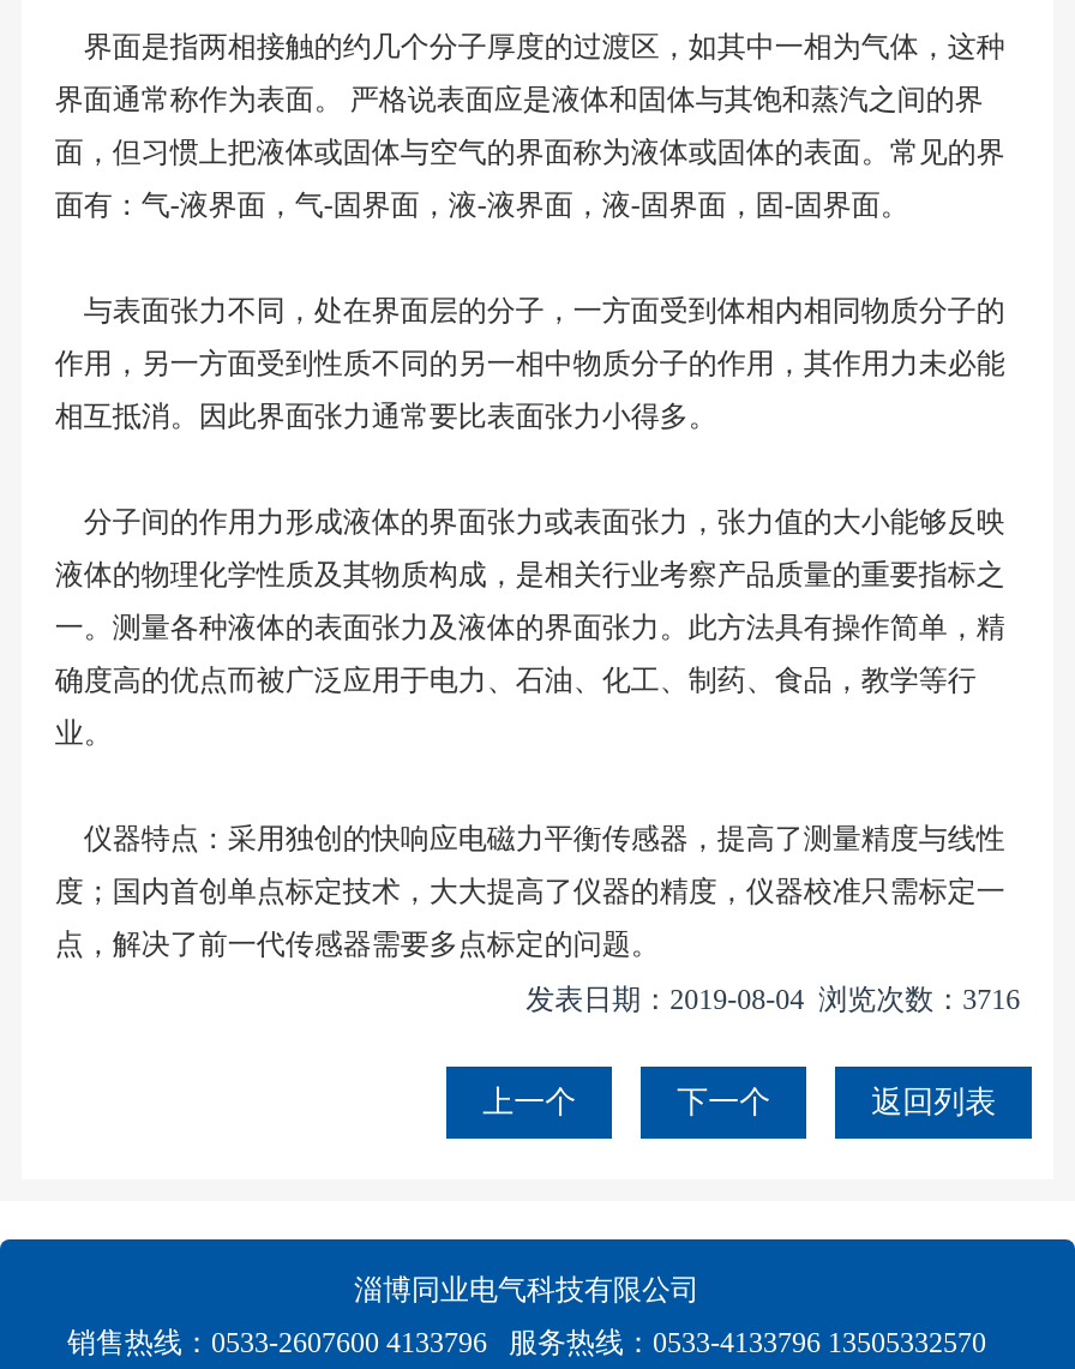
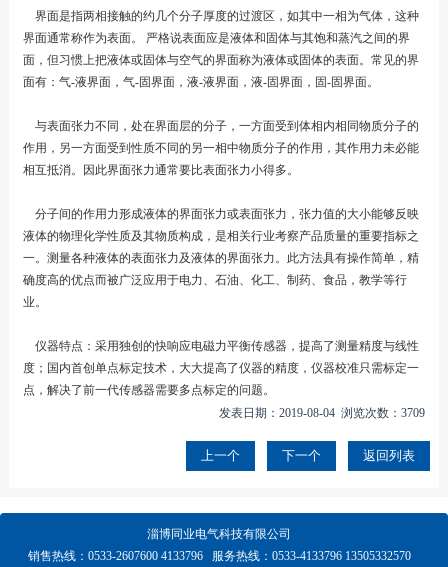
[526,982,1020,1016] 发表日期：2019-08-04 浏览次数：3716 -> [219,406,425,420] 发表日期：2019-08-04 浏览次数：3709

